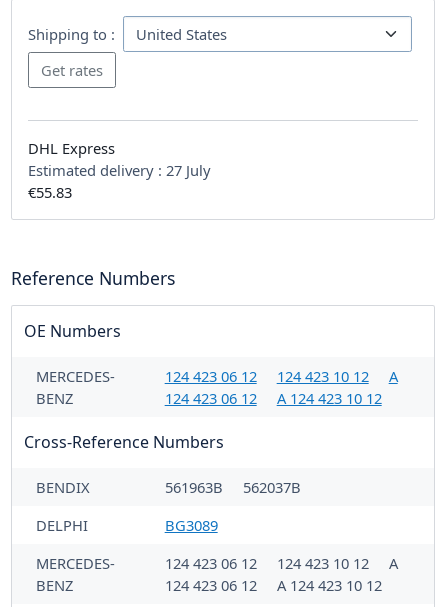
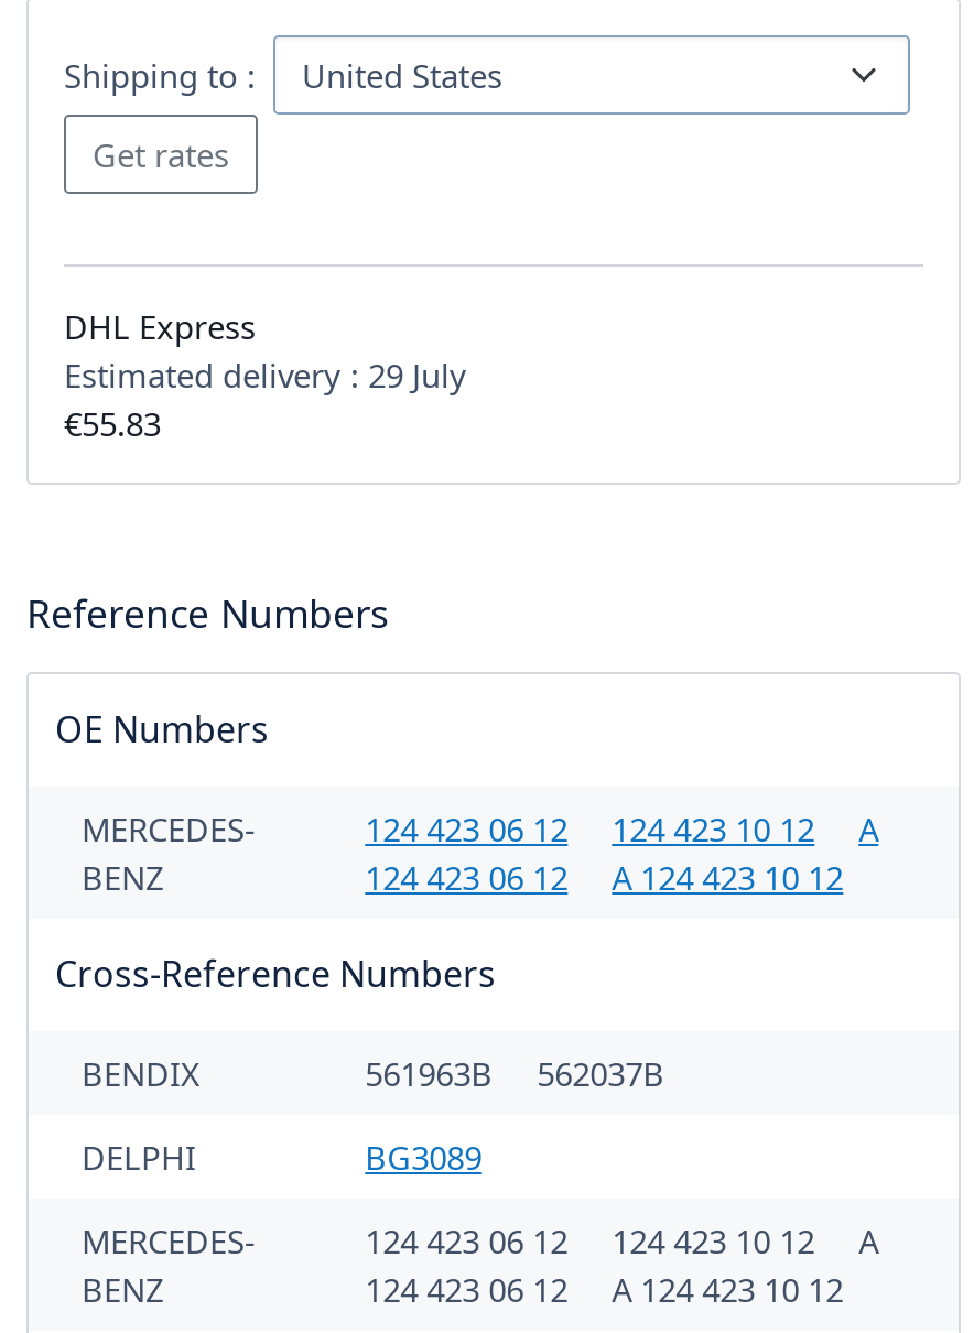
[28,160,211,180] Estimated delivery : 27 July -> [64,353,467,397] Estimated delivery : 29 July

